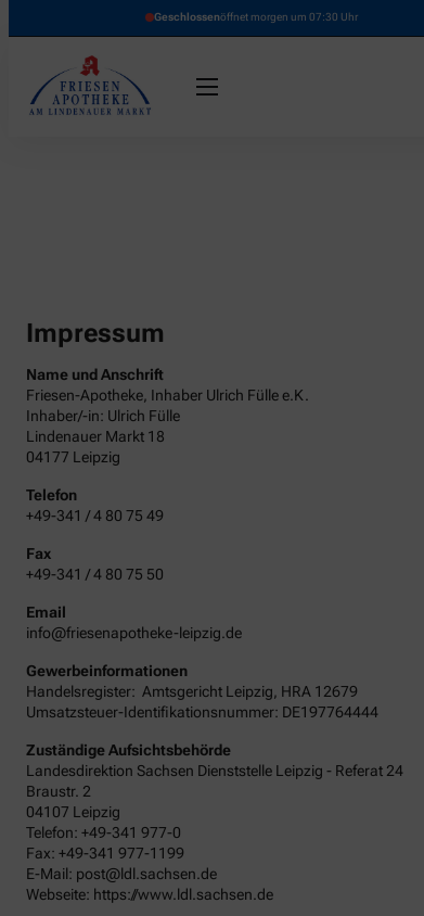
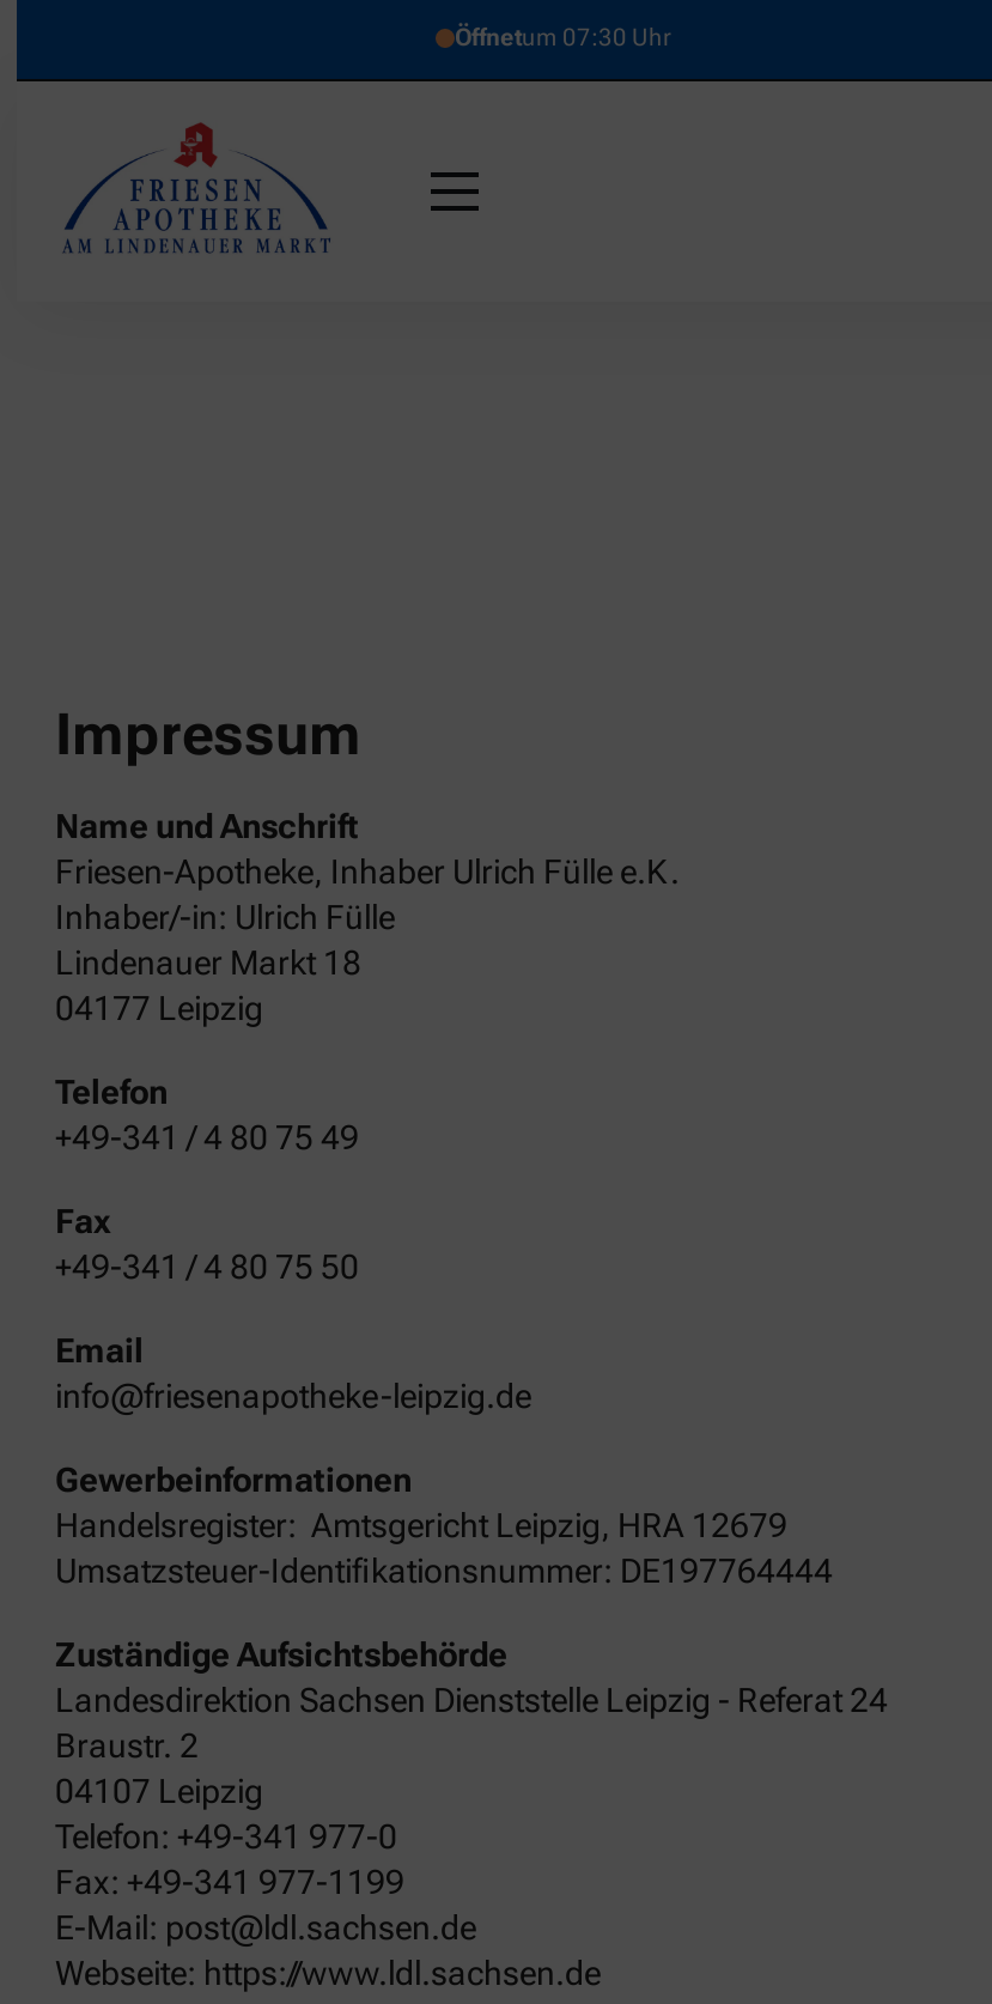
[154,10,358,22] Geschlossenöffnet morgen um 07:30 Uhr -> [455,23,670,49] Öffnetum 07:30 Uhr

